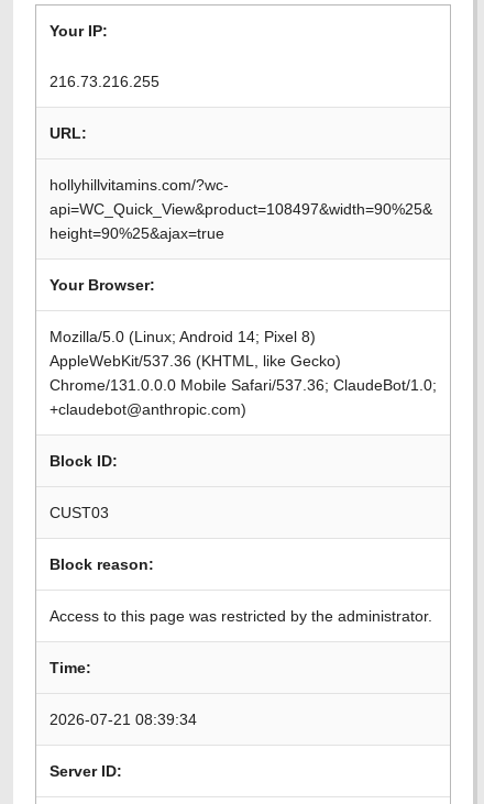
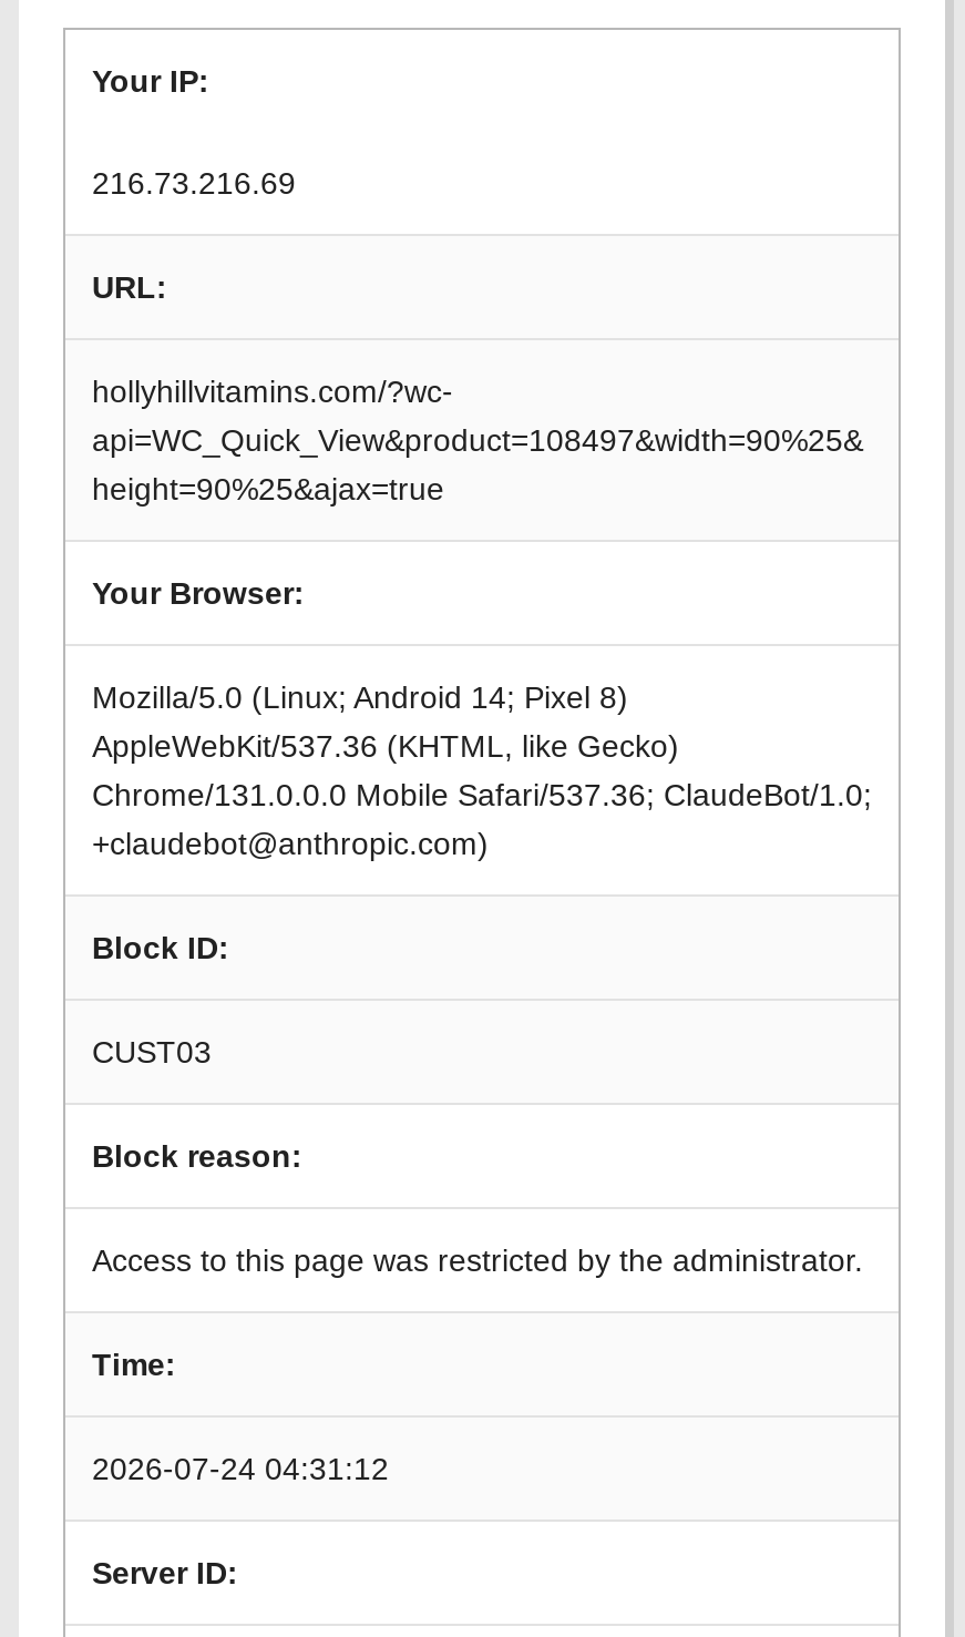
[50,73,159,90] 216.73.216.255 -> [92,165,296,201] 216.73.216.69
[50,711,197,728] 2026-07-21 08:39:34 -> [92,1451,389,1486] 2026-07-24 04:31:12

